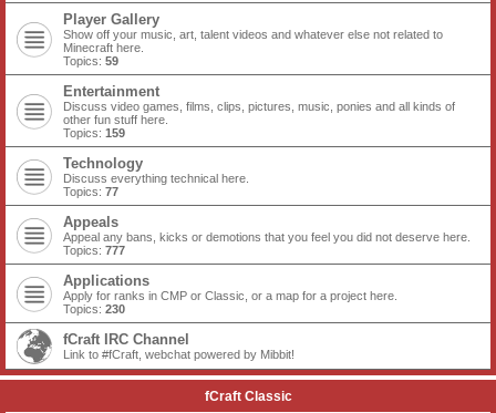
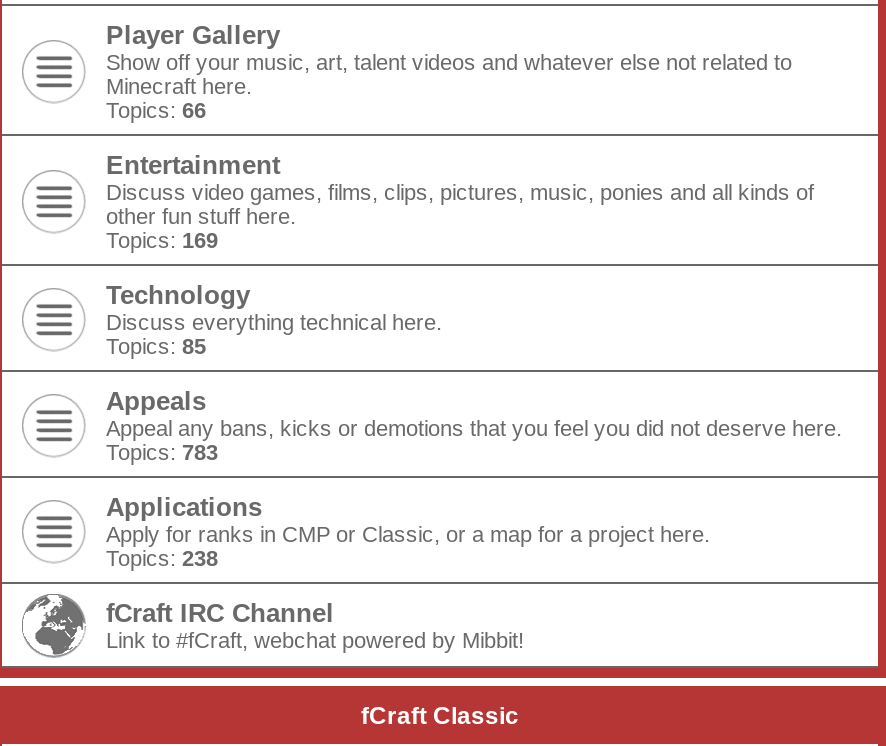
[63,54,118,68] Topics: 59 -> [106,98,206,122] Topics: 66
[63,126,125,140] Topics: 159 -> [106,228,218,252] Topics: 169
[63,185,118,198] Topics: 77 -> [106,334,206,358] Topics: 85
[63,244,125,257] Topics: 777 -> [106,440,218,464] Topics: 783
[63,302,125,316] Topics: 230 -> [106,546,218,570] Topics: 238

